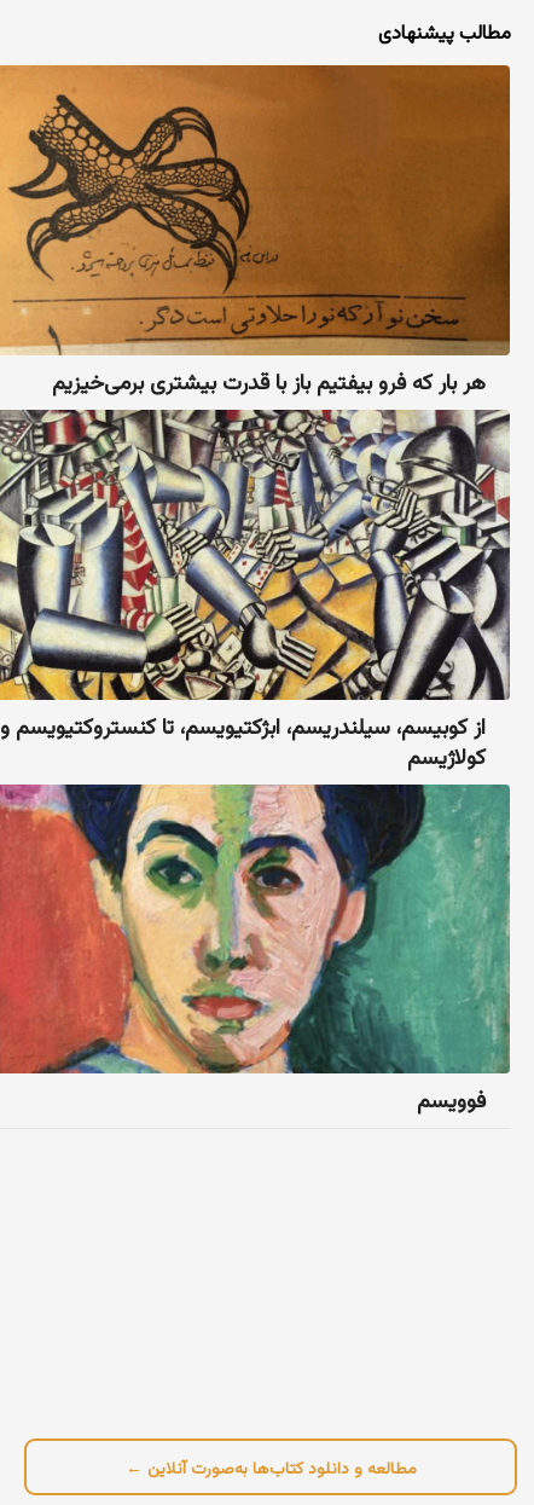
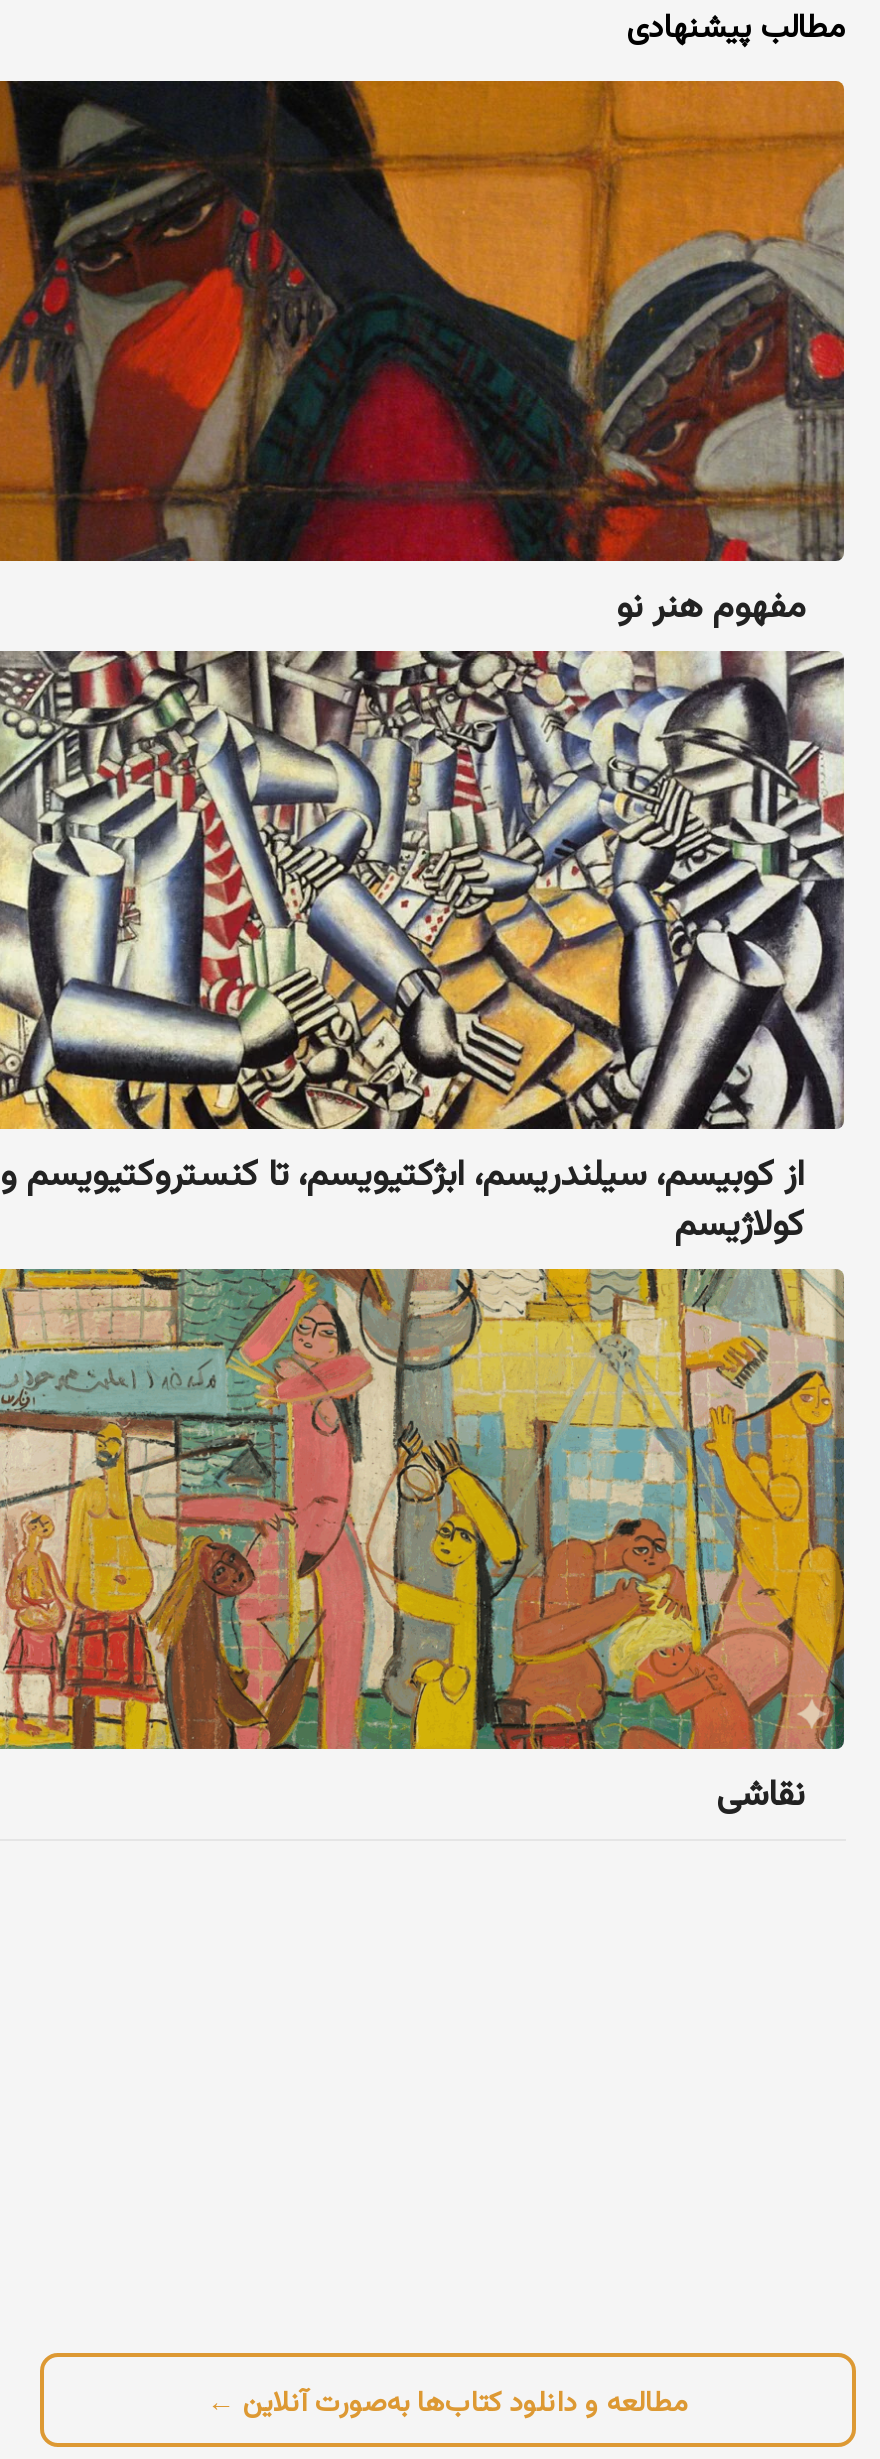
[4,64,511,394] [image] | هر بار که فرو بیفتیم باز با قدرت بیشتری برمی‌خیزیم -> [6,79,844,625] [image] | مفهوم هنر نو
[4,783,511,1112] [image] | فوویسم -> [6,1267,846,1814] [image] | نقاشی

